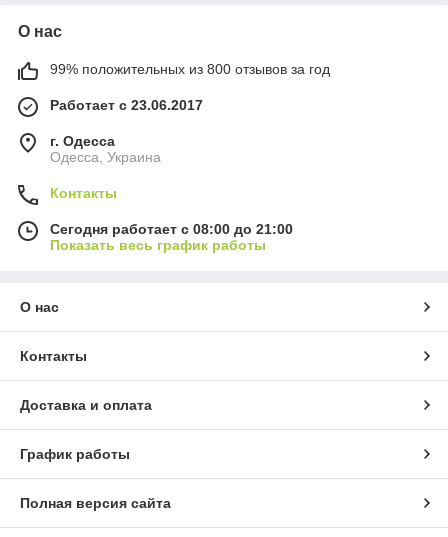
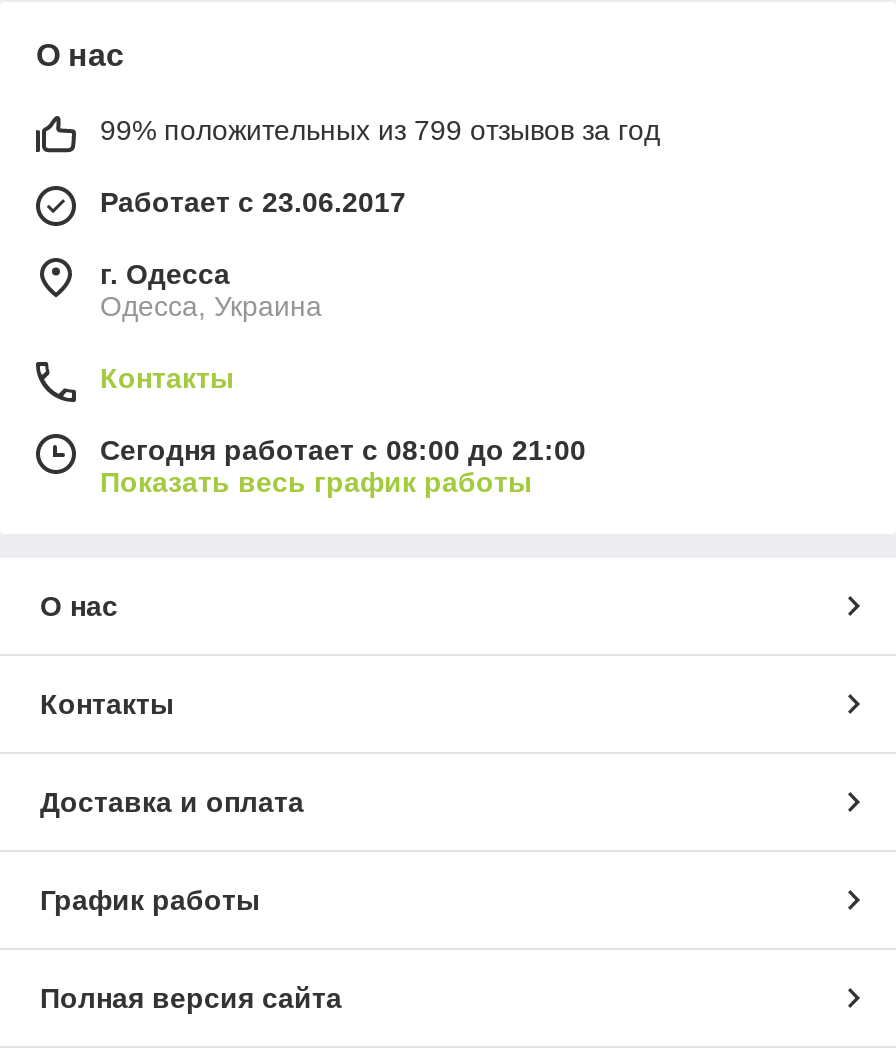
[50,61,330,77] 99% положительных из 800 отзывов за год -> [100,115,660,147] 99% положительных из 799 отзывов за год

